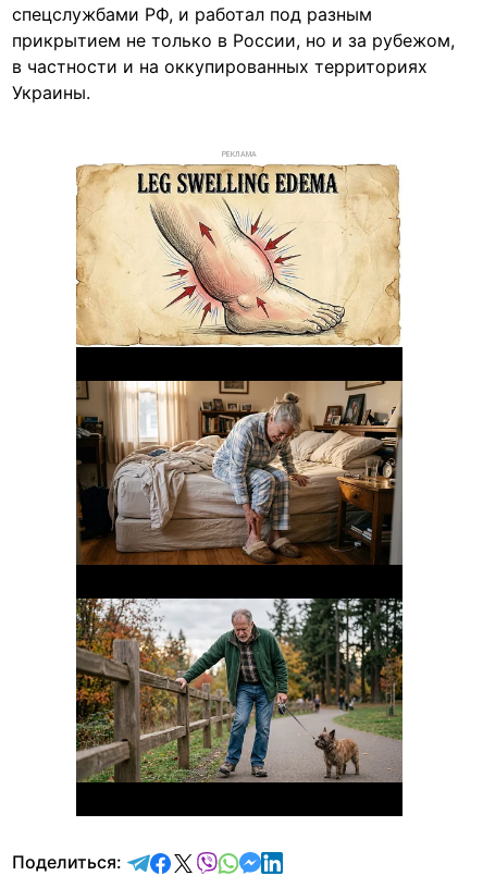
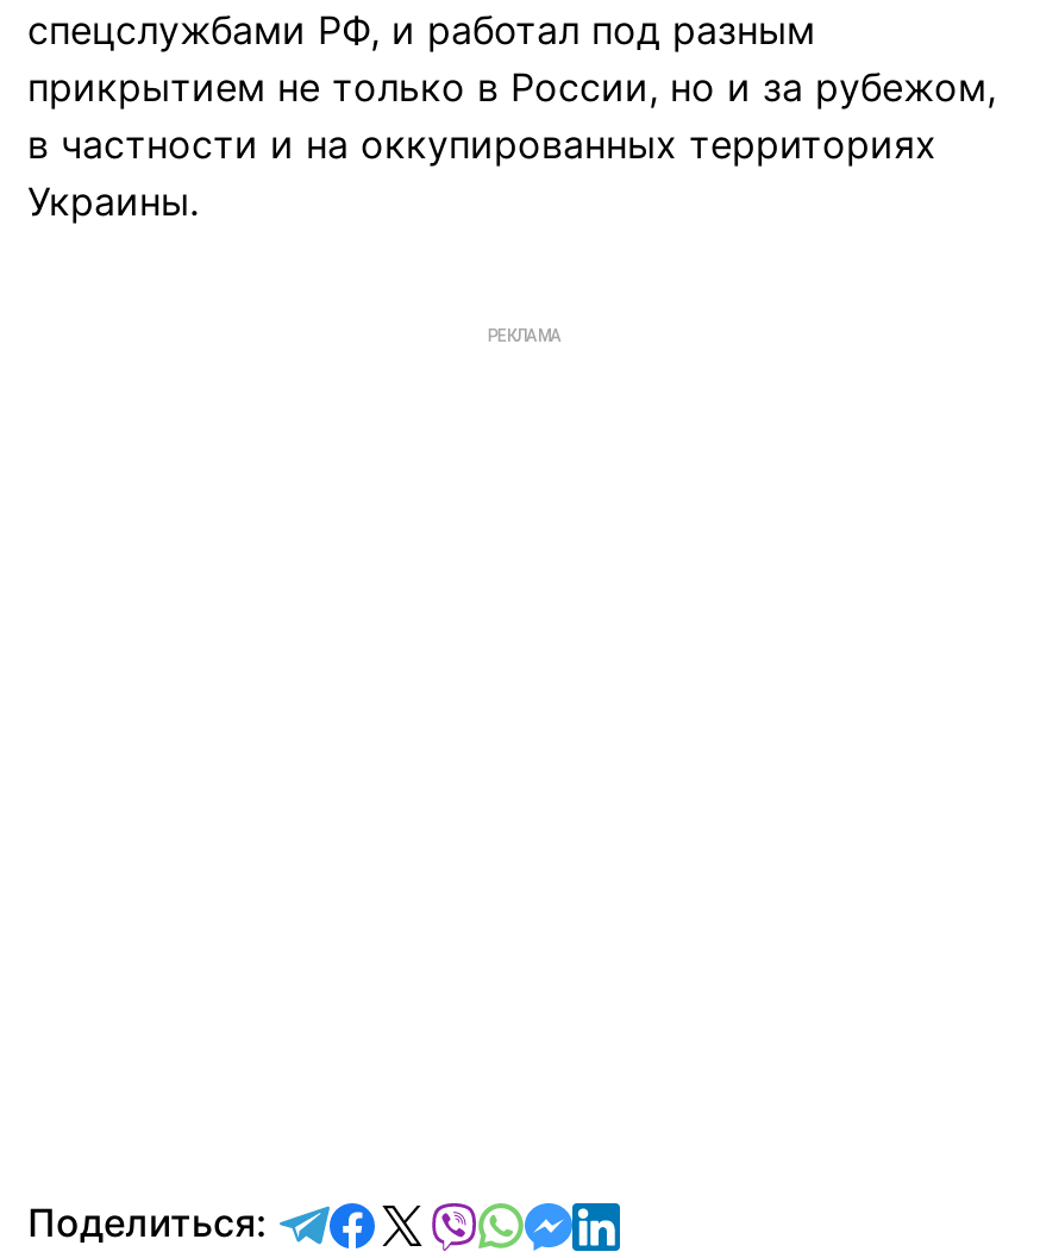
[75,163,404,817] [image] -> none

